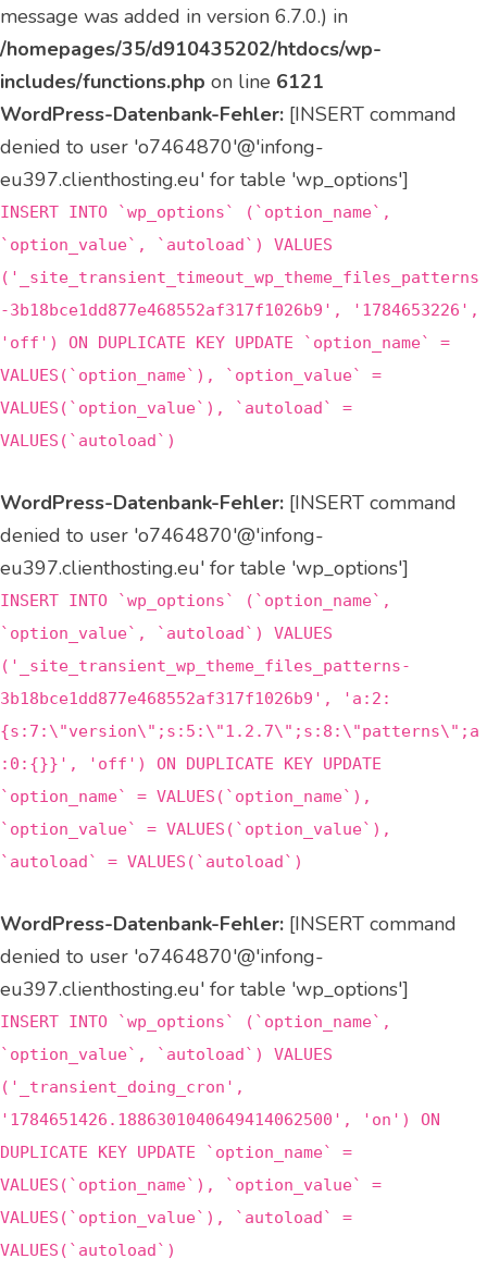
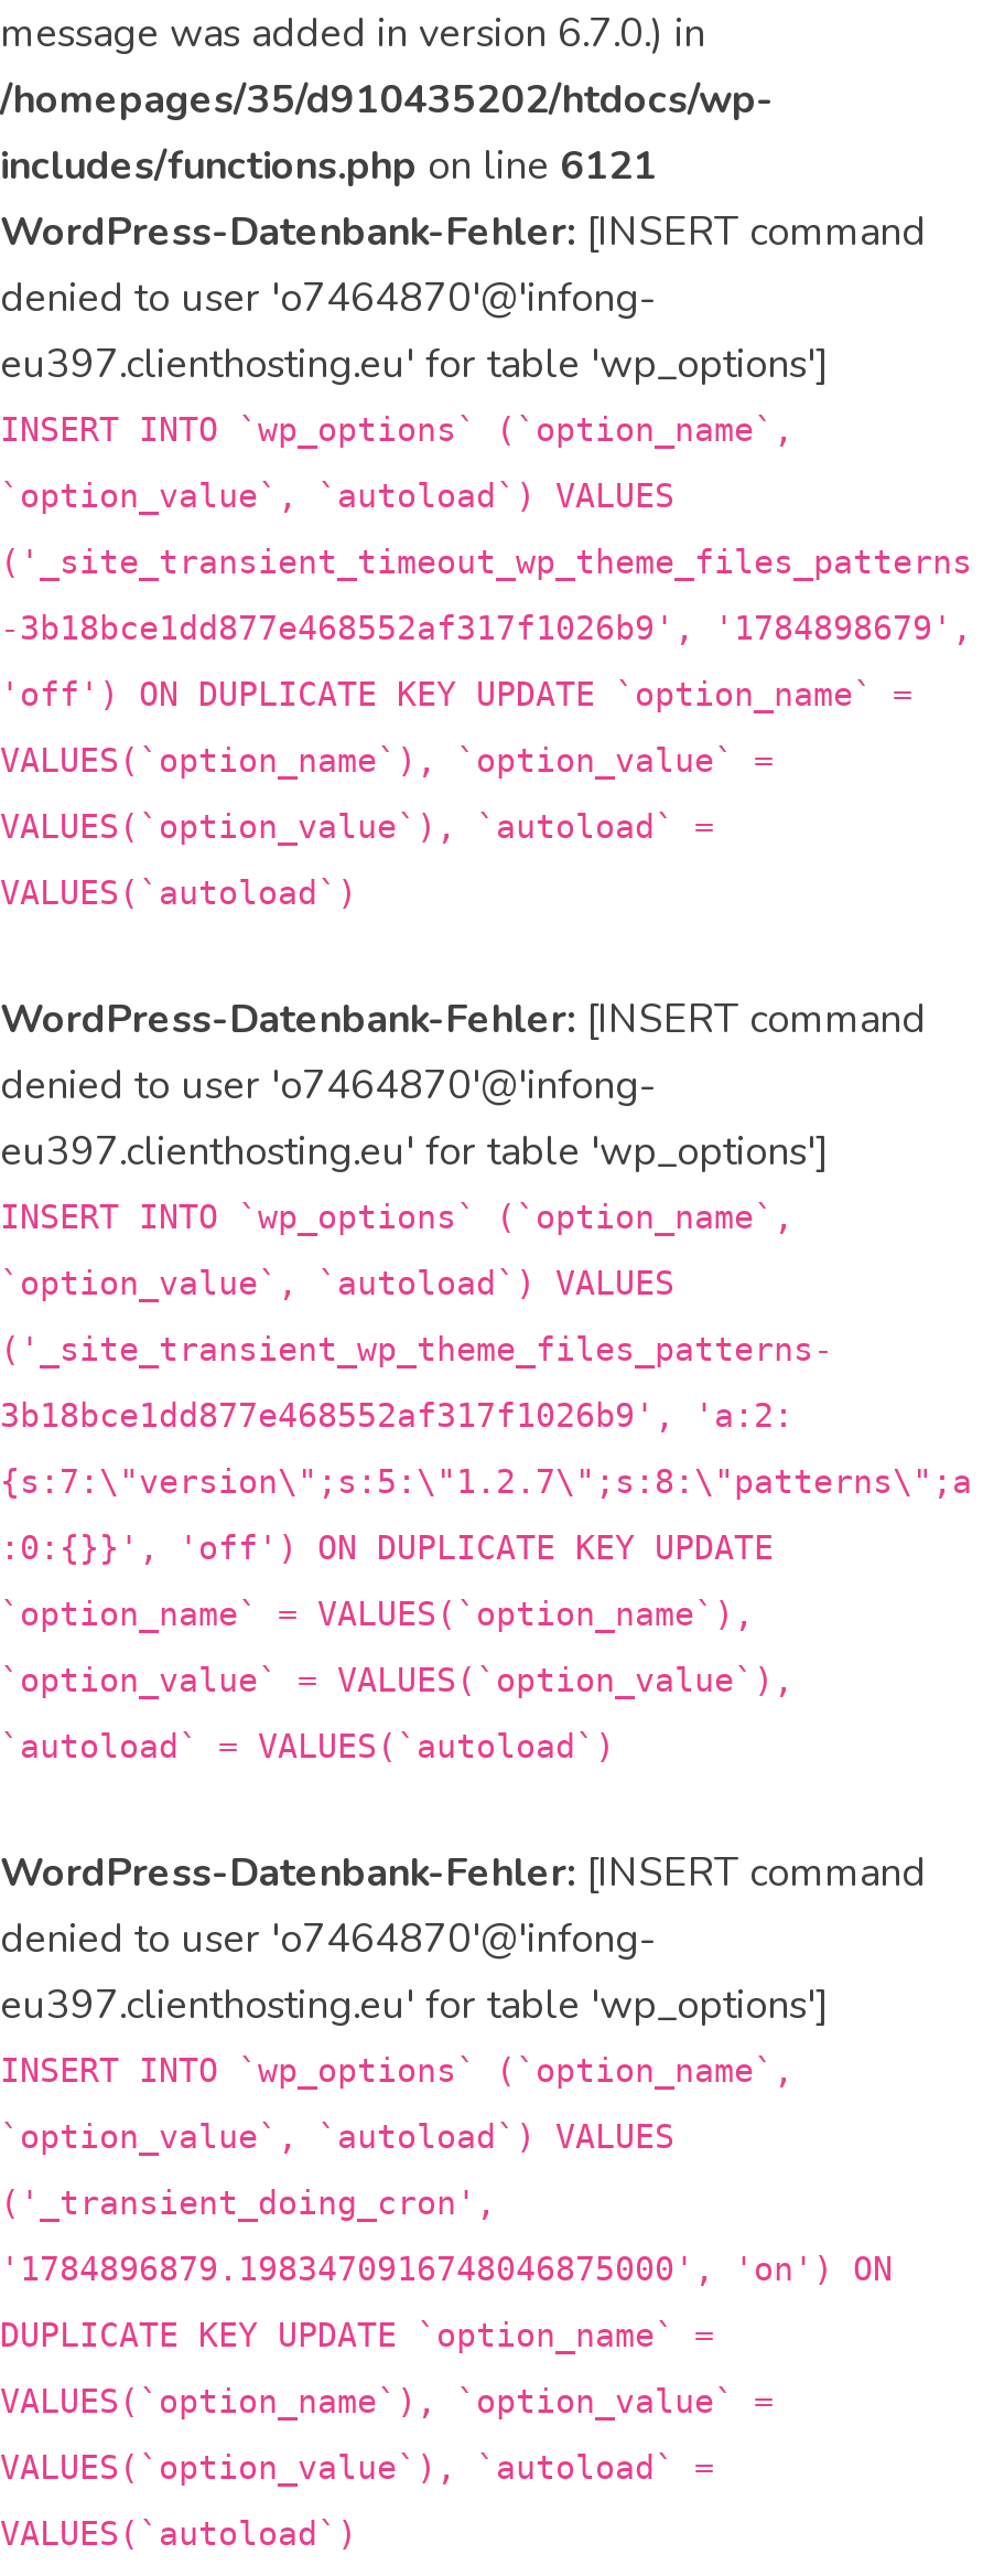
[0,300,479,320] -3b18bce1dd877e468552af317f1026b9', '1784653226', -> [0,609,972,648] -3b18bce1dd877e468552af317f1026b9', '1784898679',
[0,1110,440,1130] '1784651426.1886301040649414062500', 'on') ON -> [0,2250,893,2289] '1784896879.1983470916748046875000', 'on') ON

